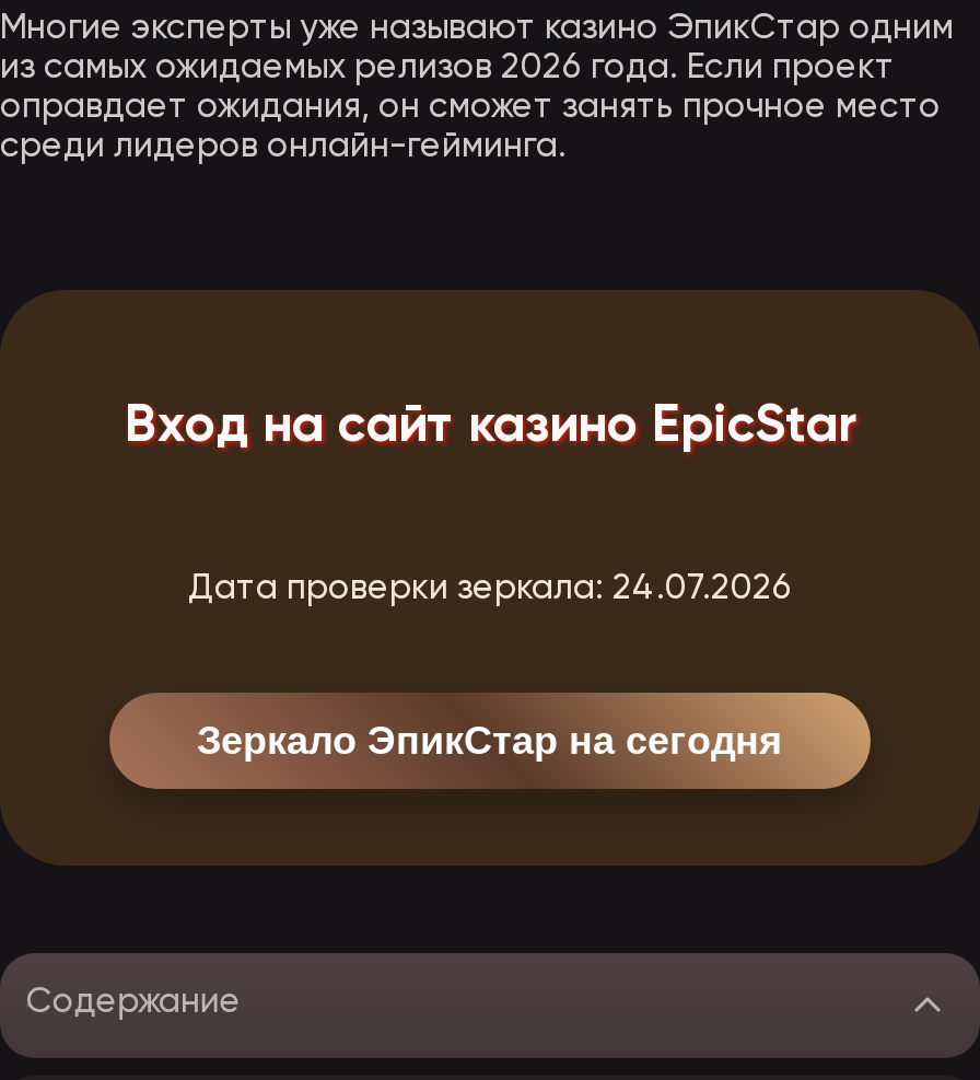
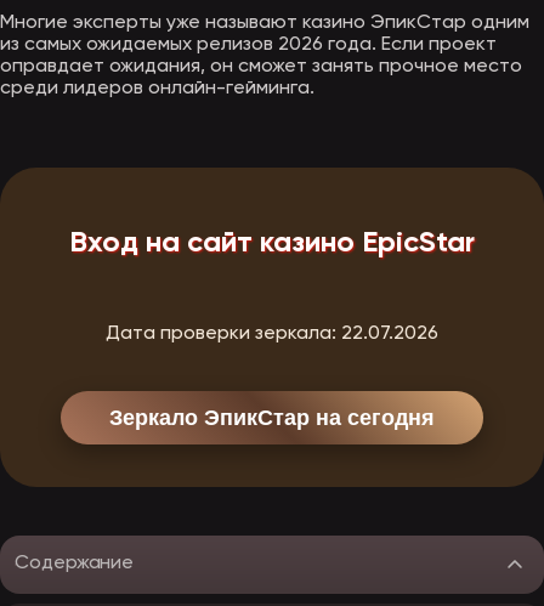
[188,572,792,607] Дата проверки зеркала: 24.07.2026 -> [106,324,438,344] Дата проверки зеркала: 22.07.2026

